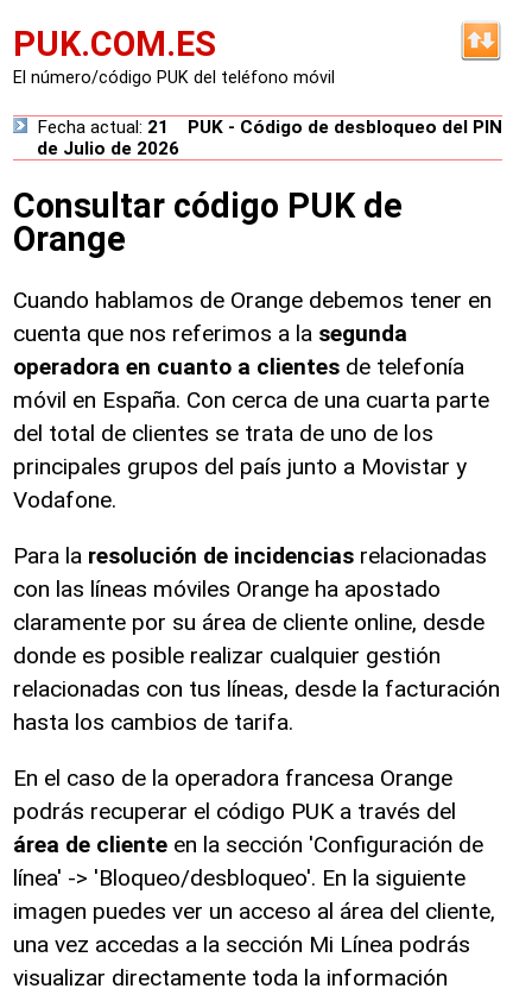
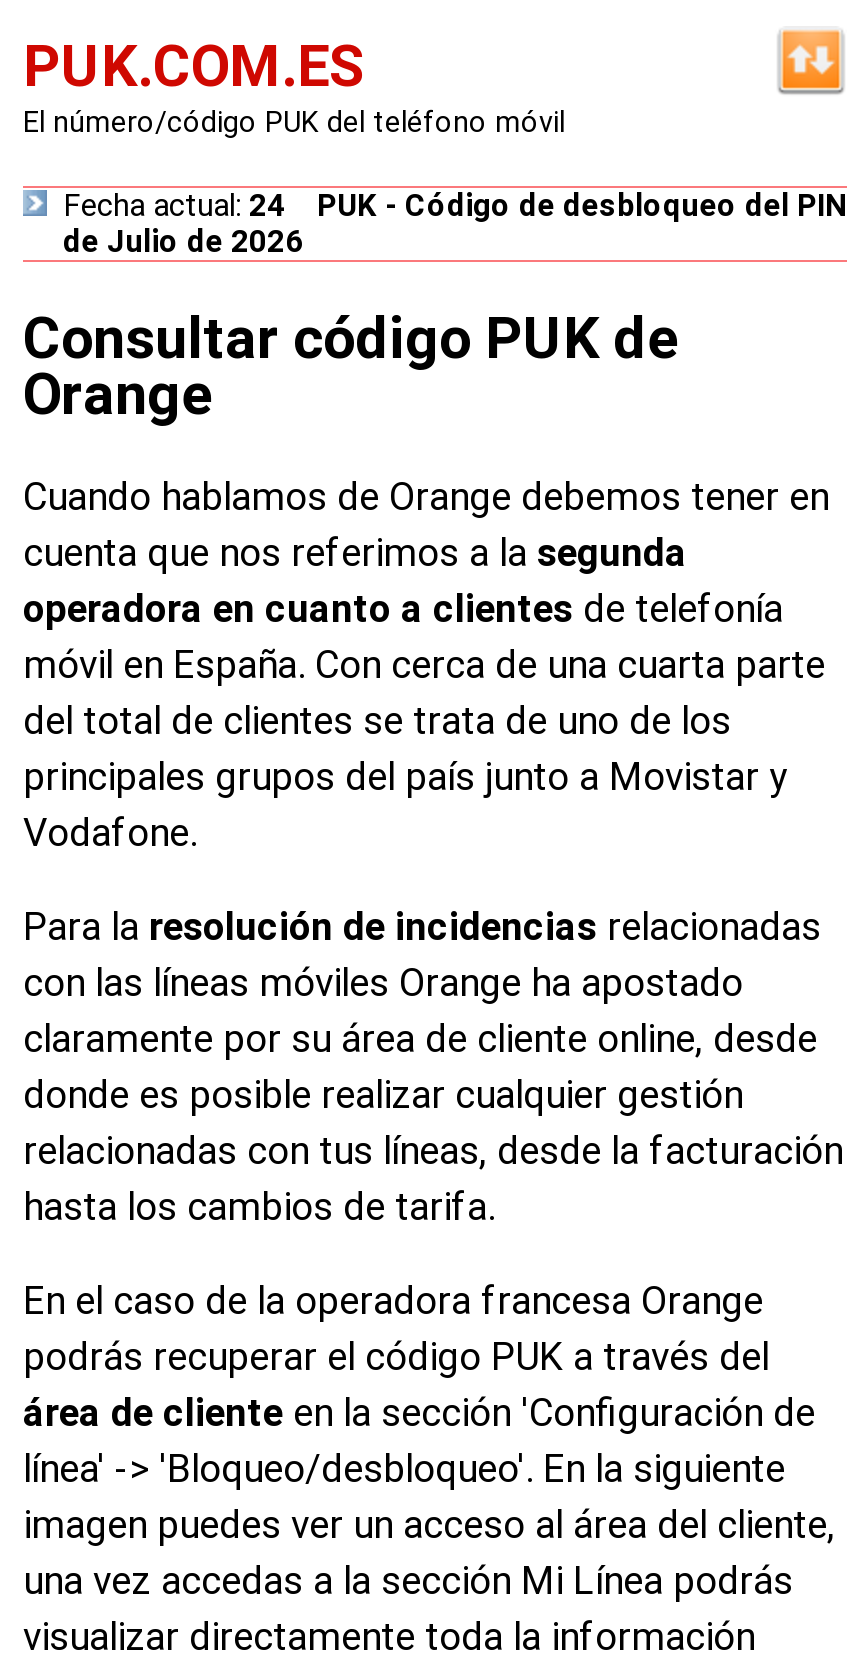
[37,116,502,138] Fecha actual:21 PUK - Código de desbloqueo del PIN -> [63,188,847,224] Fecha actual:24 PUK - Código de desbloqueo del PIN

